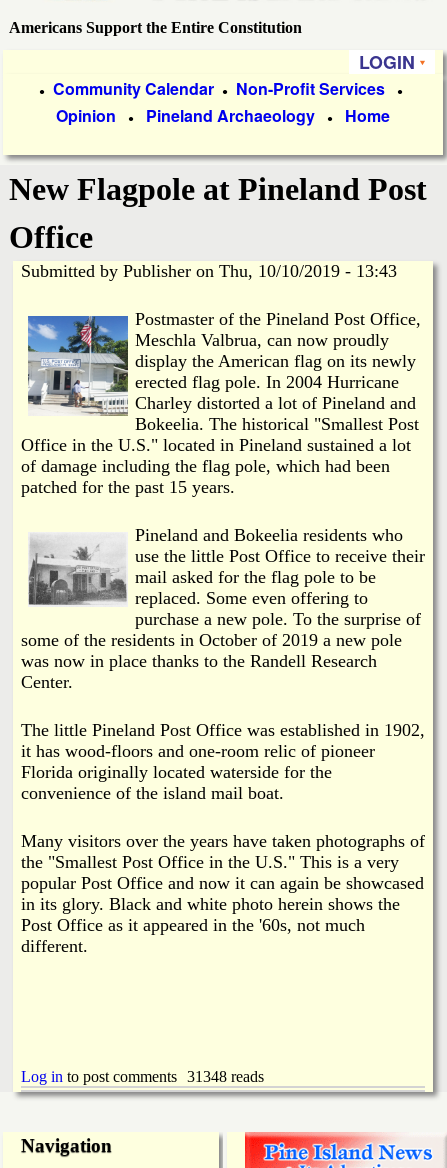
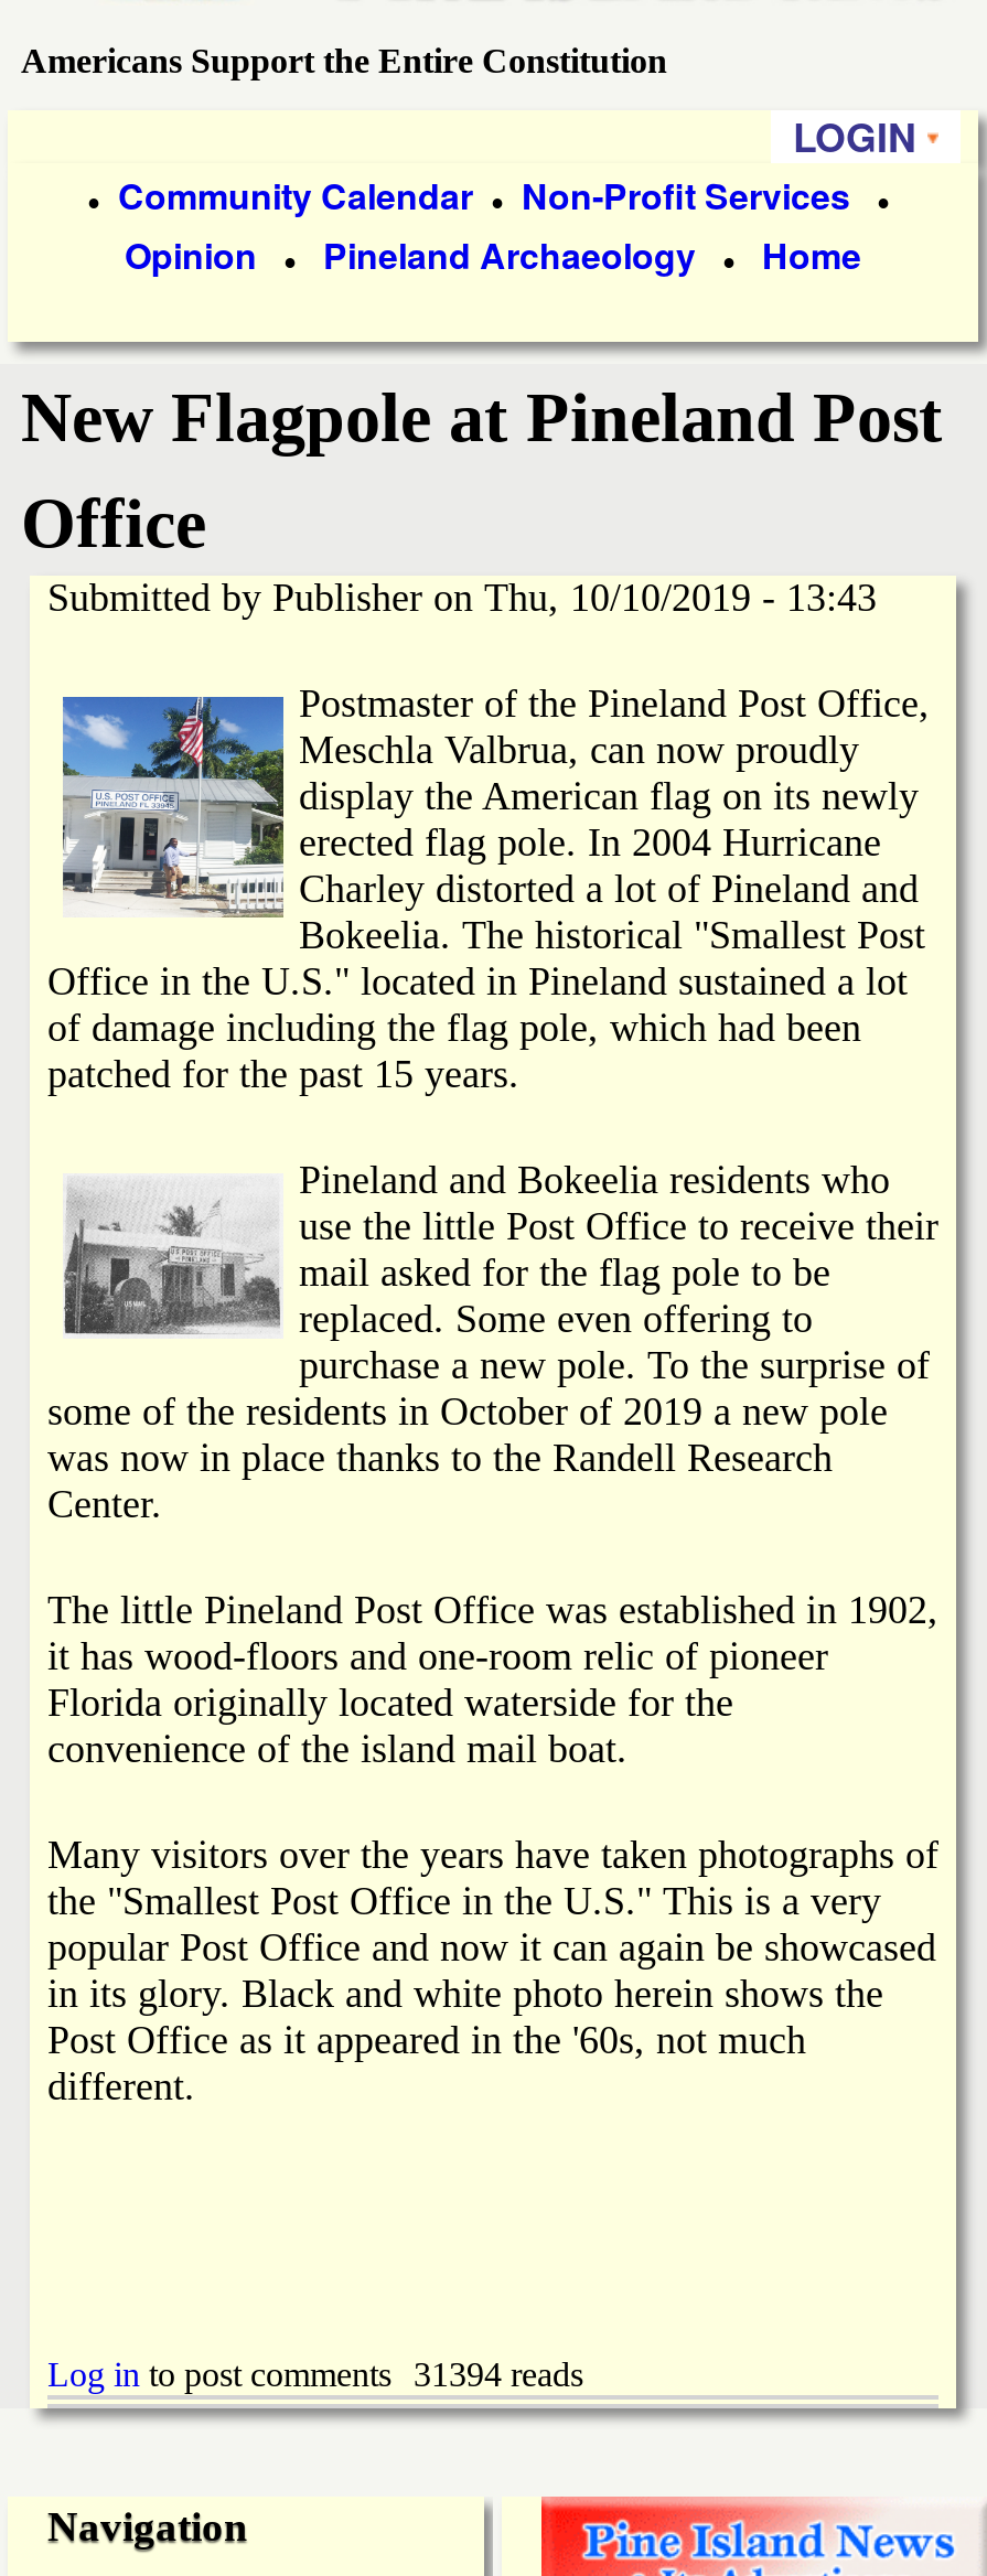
[21,1067,264,1084] Log in to post comments 31348 reads -> [47,2354,583,2392] Log in to post comments 31394 reads

